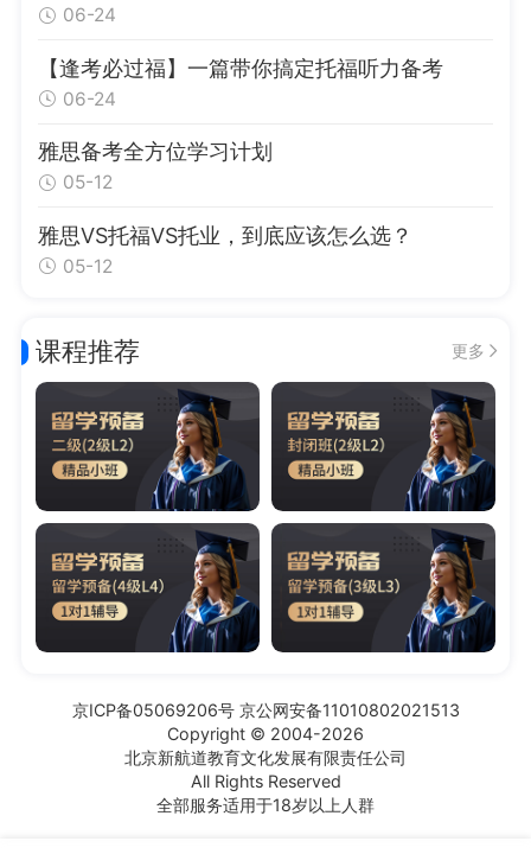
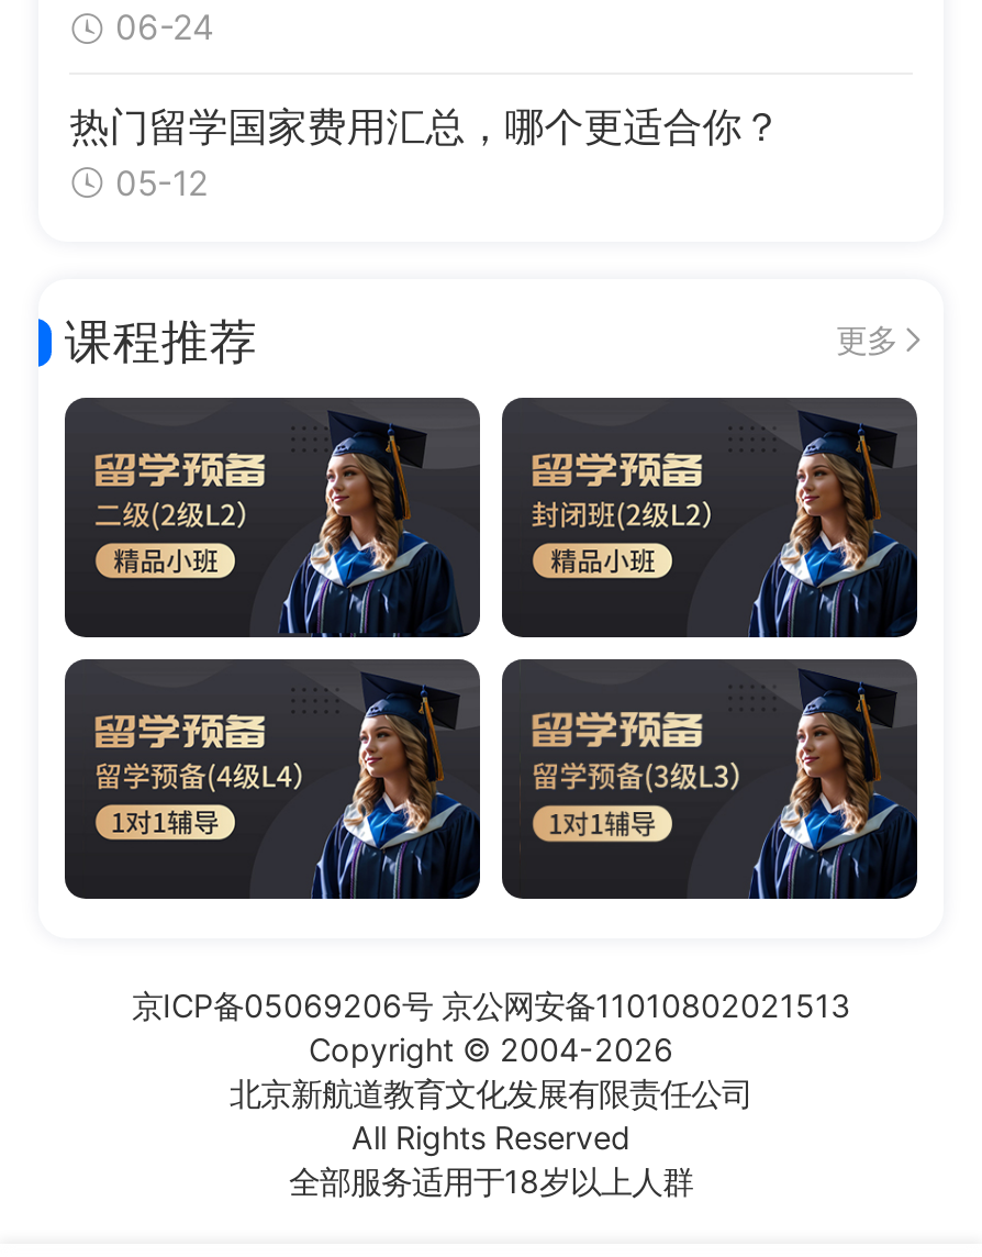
[38,56,444,248] 【逢考必过福】一篇带你搞定托福听力备考 | 06-24 | 雅思备考全方位学习计划 | 05-12 | 雅思VS托福VS托业，到底应该怎么选？ -> [70,103,781,149] 热门留学国家费用汇总，哪个更适合你？

